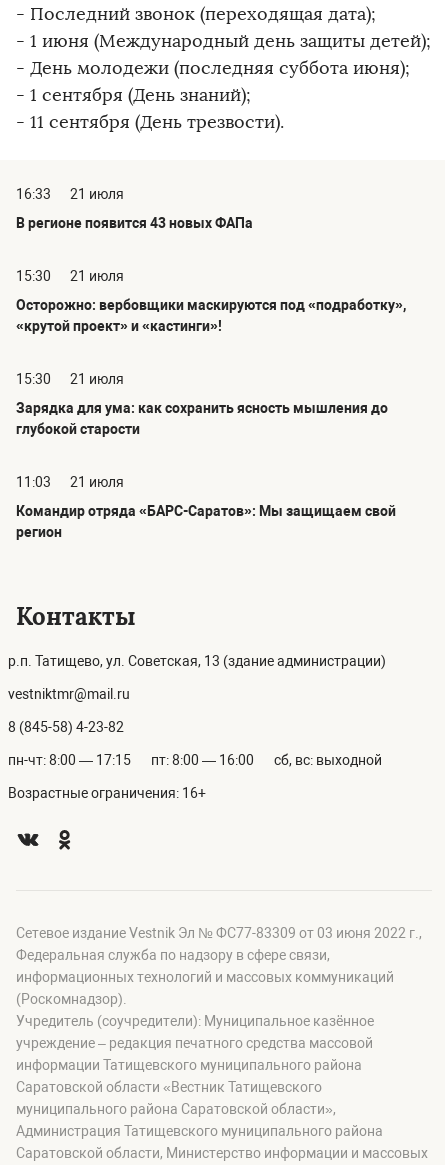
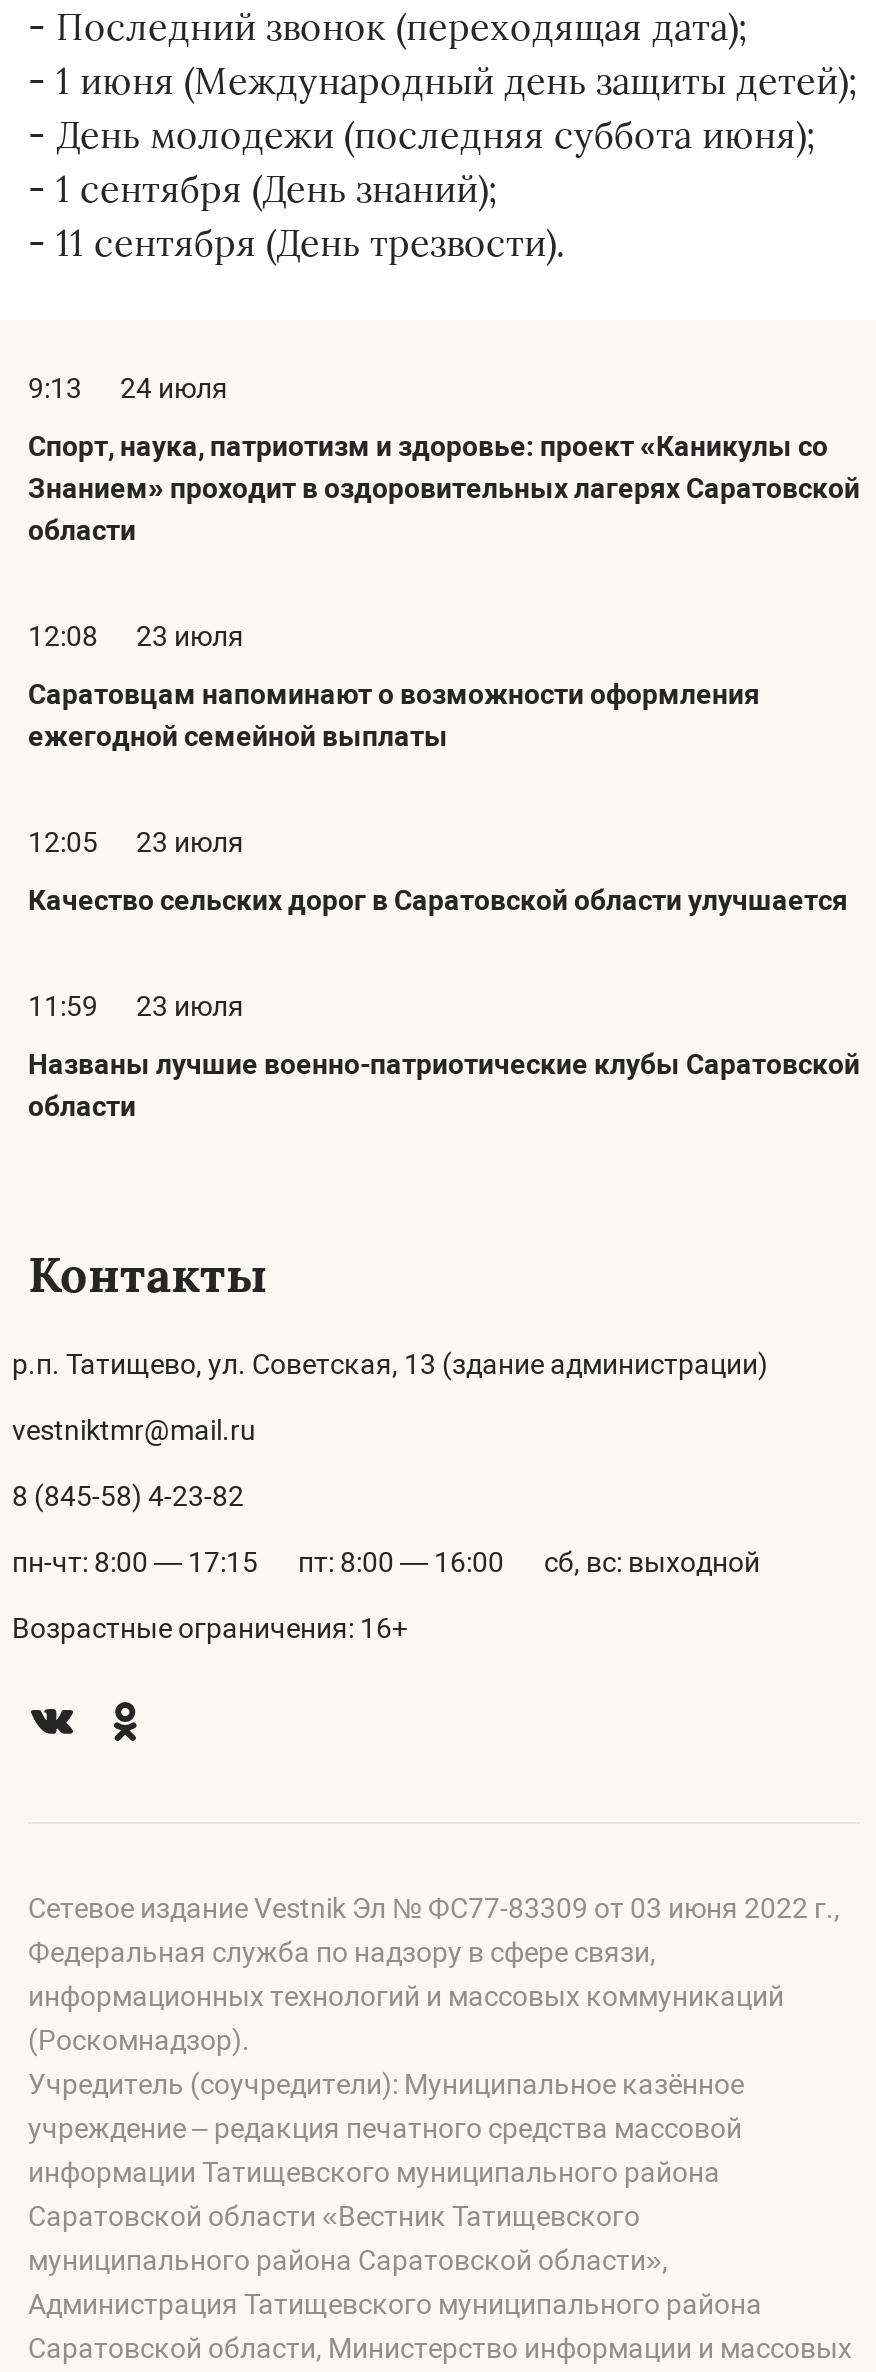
[16,186,124,202] 16:33 | 21 июля -> [28,372,228,404] 9:13 | 24 июля
[16,215,253,231] В регионе появится 43 новых ФАПа -> [28,430,860,546] Спорт, наука, патриотизм и здоровье: проект «Каникулы со | Знанием» проходит в оздоровительных лагерях Саратовской | области
[16,268,124,284] 15:30 | 21 июля -> [28,620,244,652] 12:08 | 23 июля
[16,297,406,334] Осторожно: вербовщики маскируются под «подработку», | «крутой проект» и «кастинги»! -> [28,678,760,752] Саратовцам напоминают о возможности оформления | ежегодной семейной выплаты
[16,371,124,387] 15:30 | 21 июля -> [28,826,244,858] 12:05 | 23 июля
[16,400,388,437] Зарядка для ума: как сохранить ясность мышления до | глубокой старости -> [28,884,848,916] Качество сельских дорог в Саратовской области улучшается
[16,474,124,490] 11:03 | 21 июля -> [28,990,244,1022] 11:59 | 23 июля
[16,503,396,540] Командир отряда «БАРС-Саратов»: Мы защищаем свой | регион -> [28,1048,860,1122] Названы лучшие военно-патриотические клубы Саратовской | области

